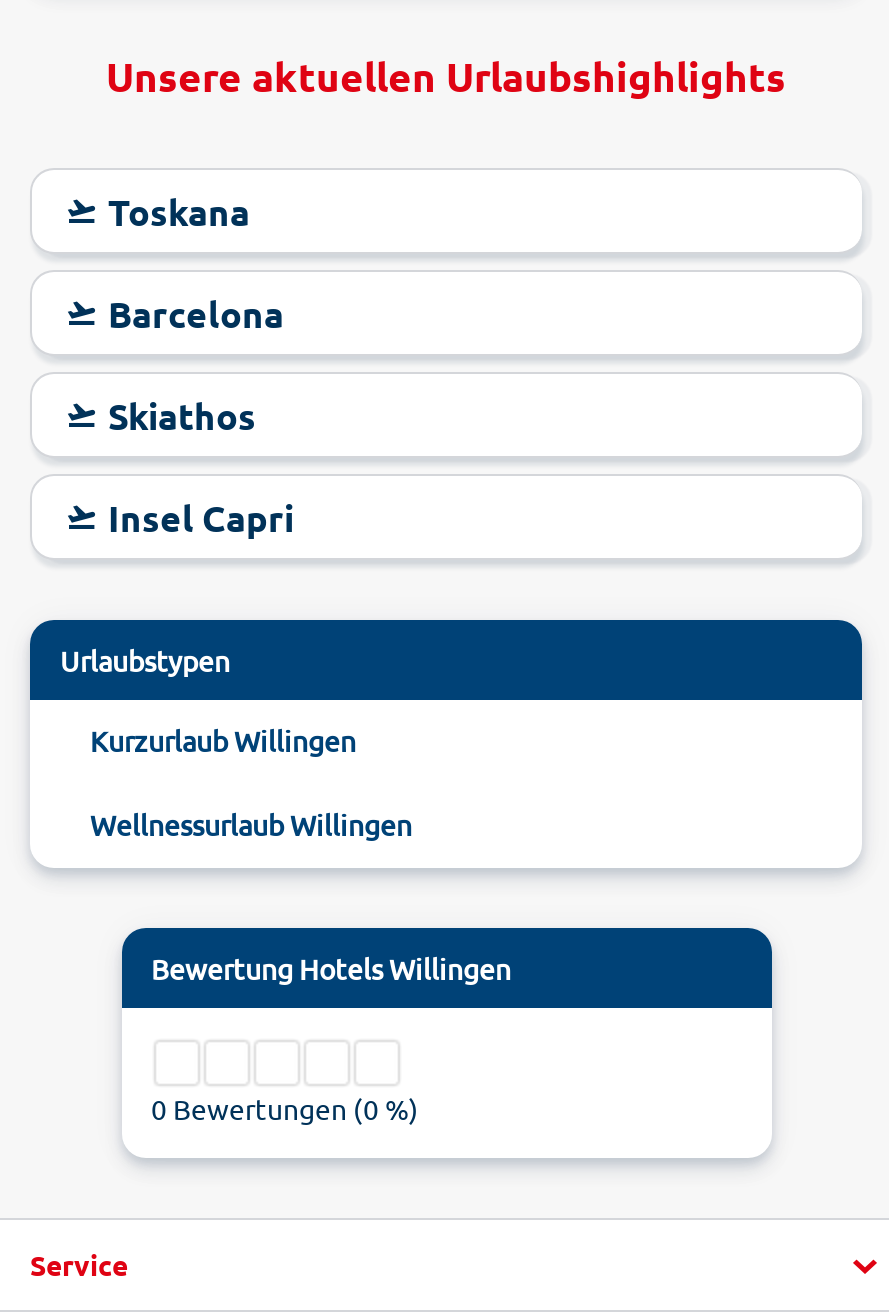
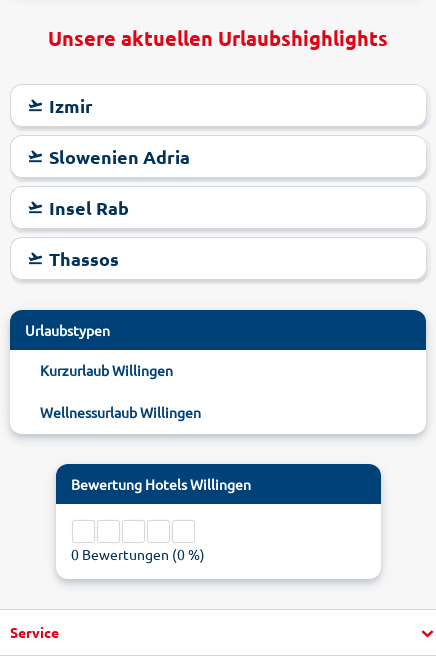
[108,188,250,234] Toskana -> [49,94,93,117] Izmir
[108,290,284,336] Barcelona -> [49,145,190,168] Slowenien Adria
[108,392,256,438] Skiathos -> [49,196,129,219] Insel Rab
[108,494,294,540] Insel Capri -> [49,247,119,270] Thassos

